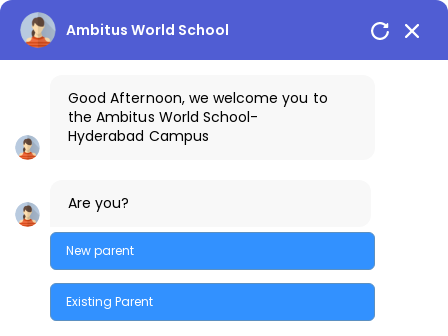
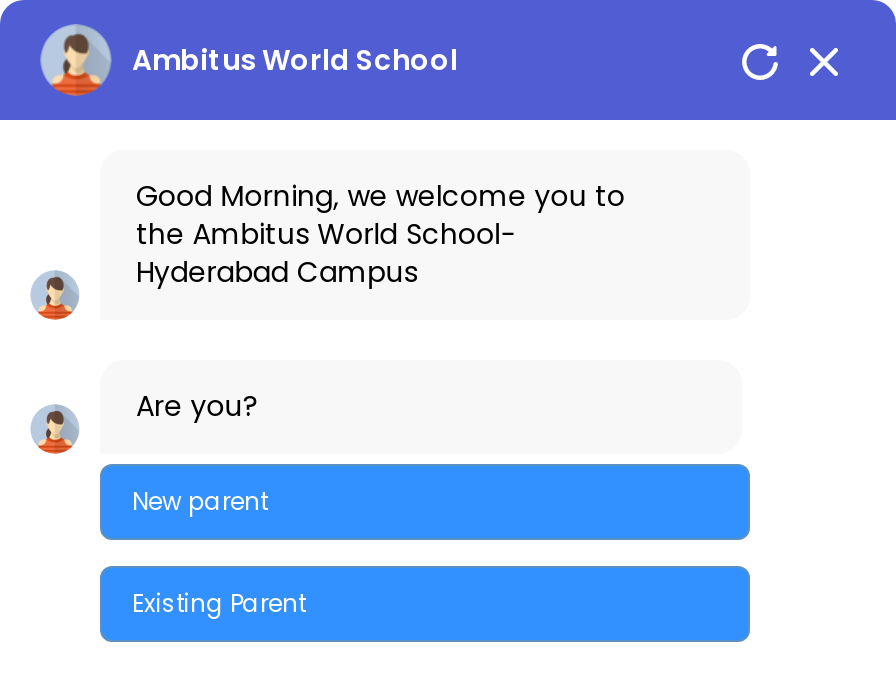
[68,88,328,108] Good Afternoon, we welcome you to -> [136,176,625,216] Good Morning, we welcome you to

